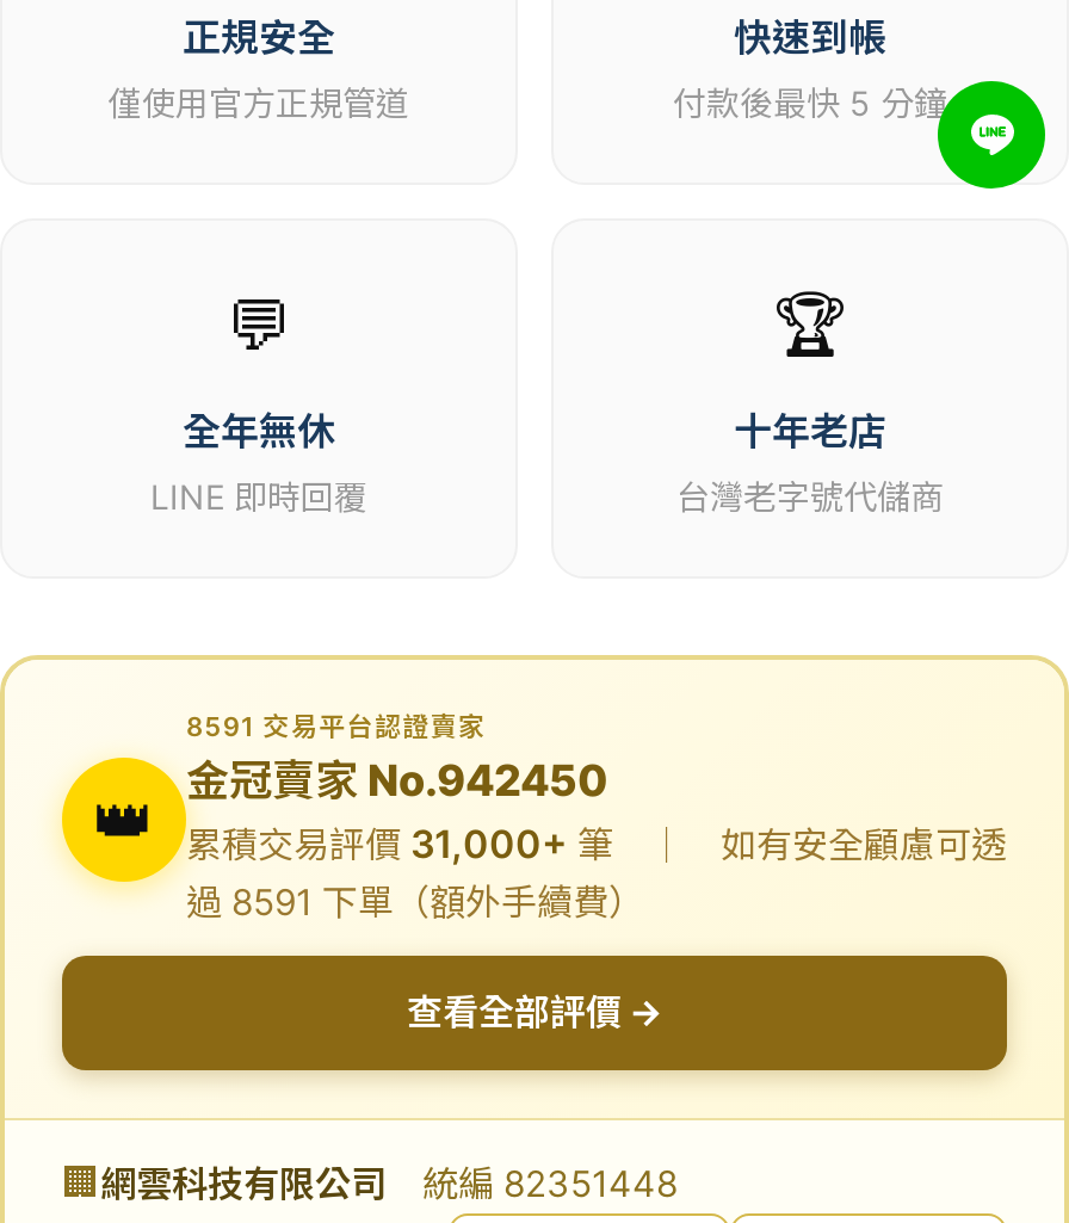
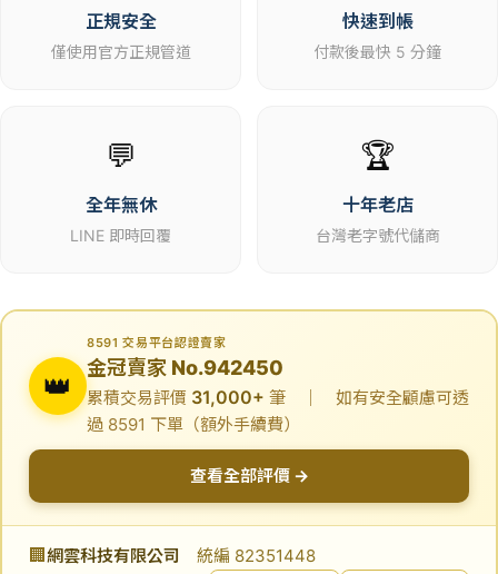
[935,78,1048,192] [image] -> none

